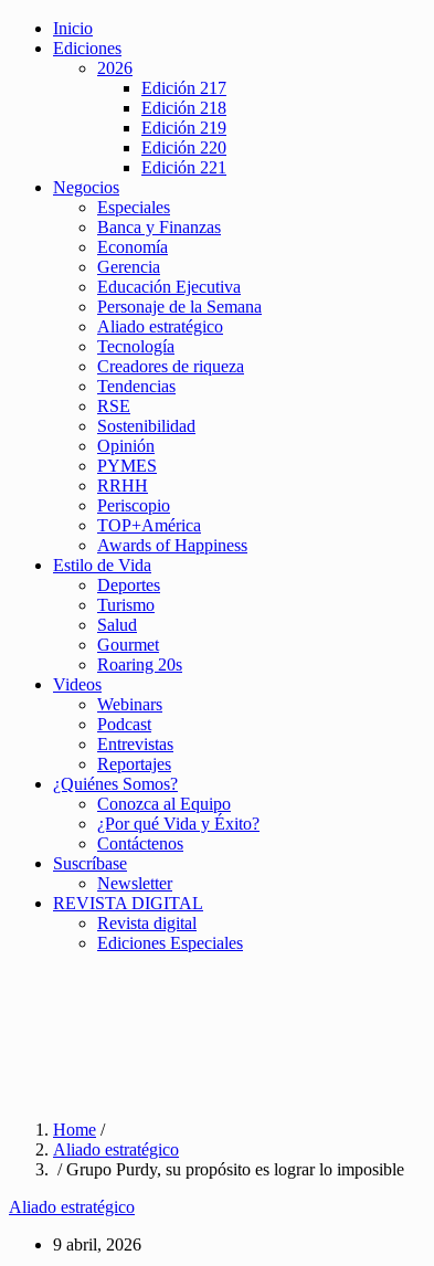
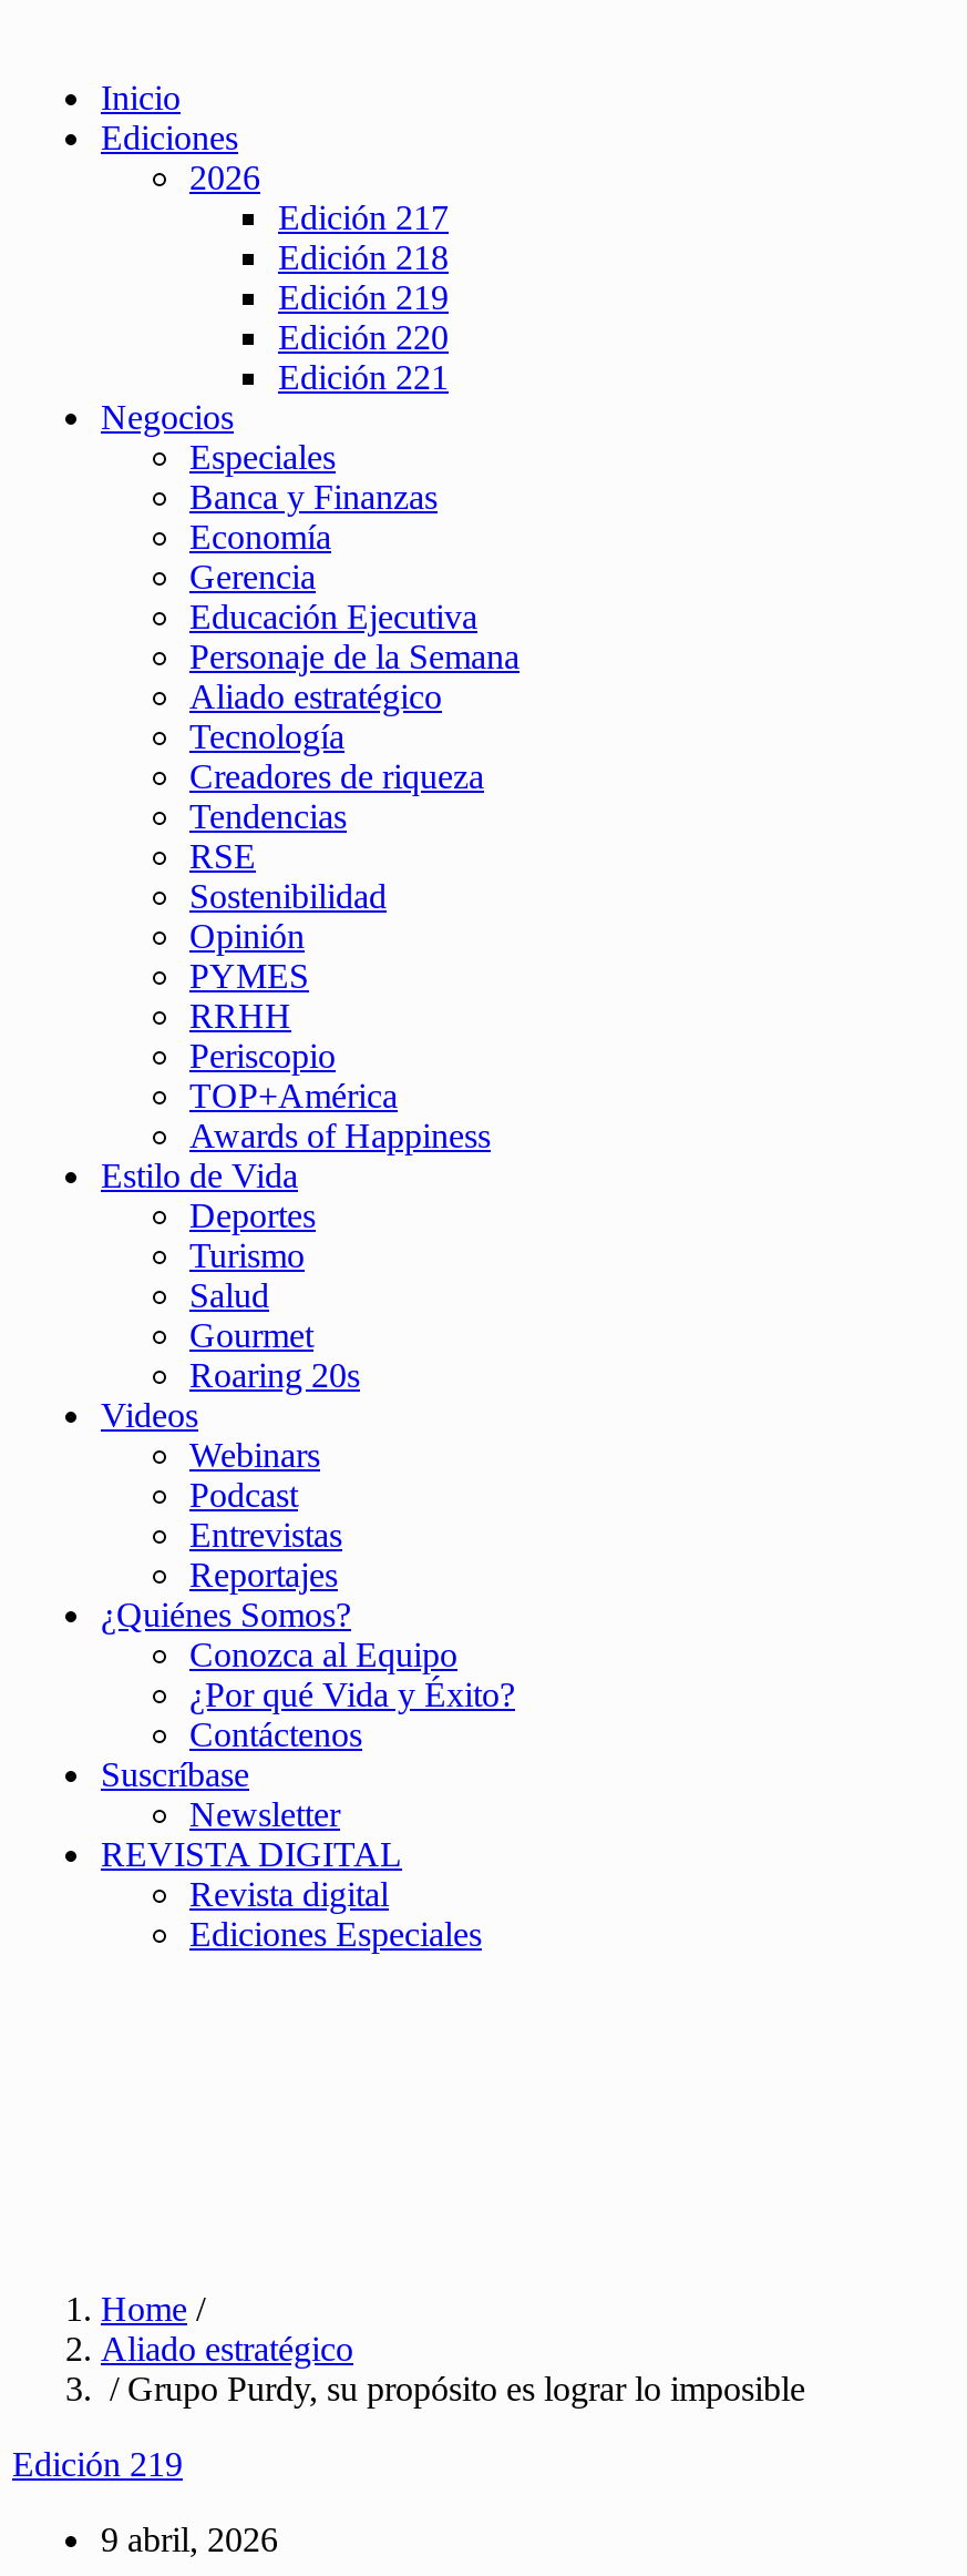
[9,1198,135,1216] Aliado estratégico -> [12,2445,183,2483] Edición 219

